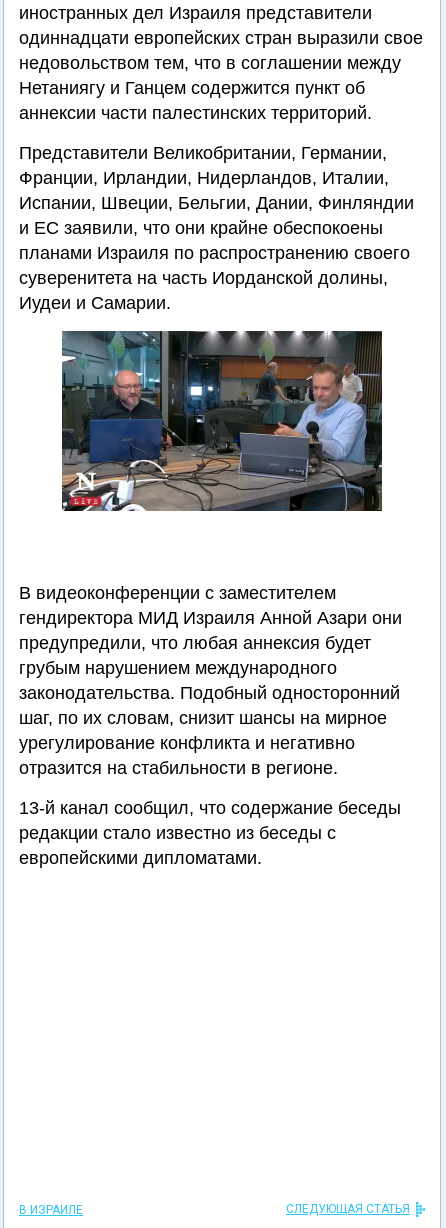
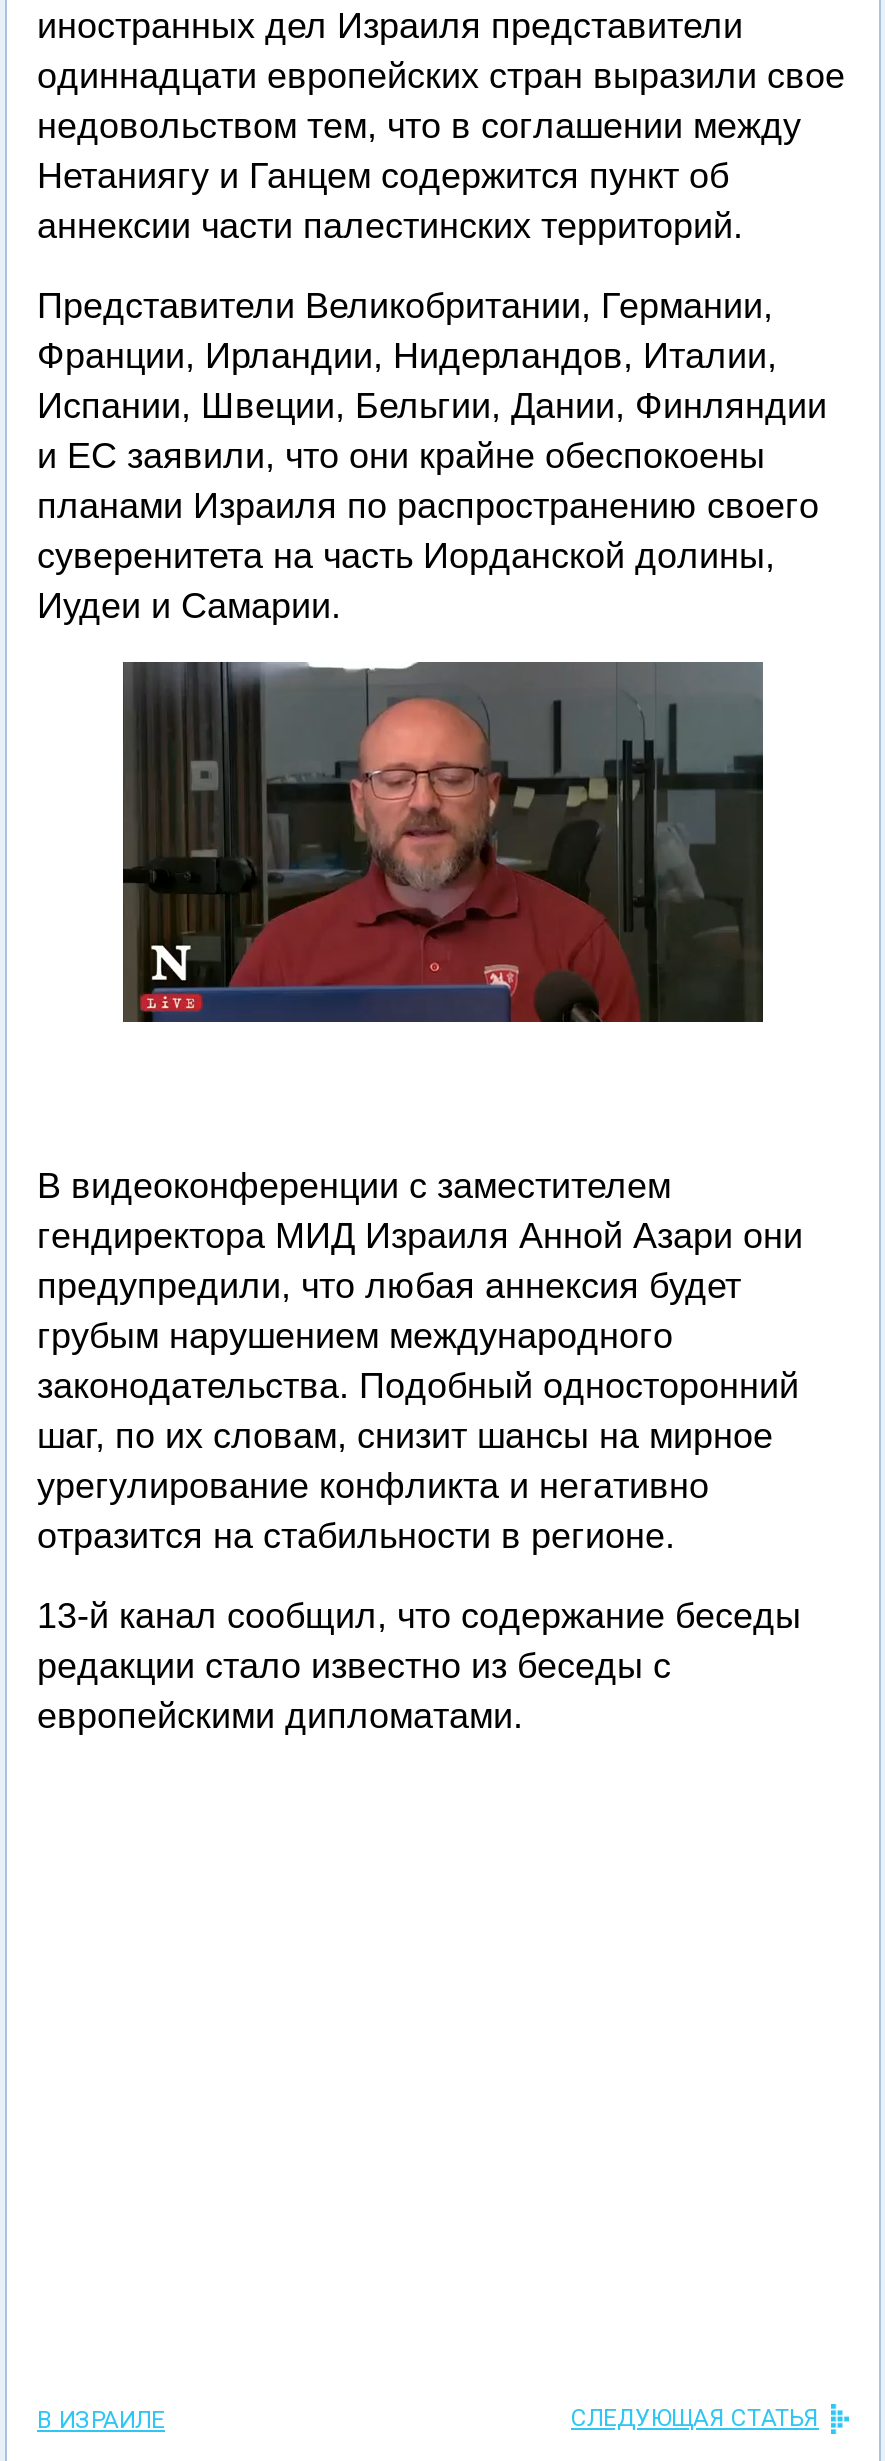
[61,330,383,512] [image] -> [121,660,765,1024] [image]

